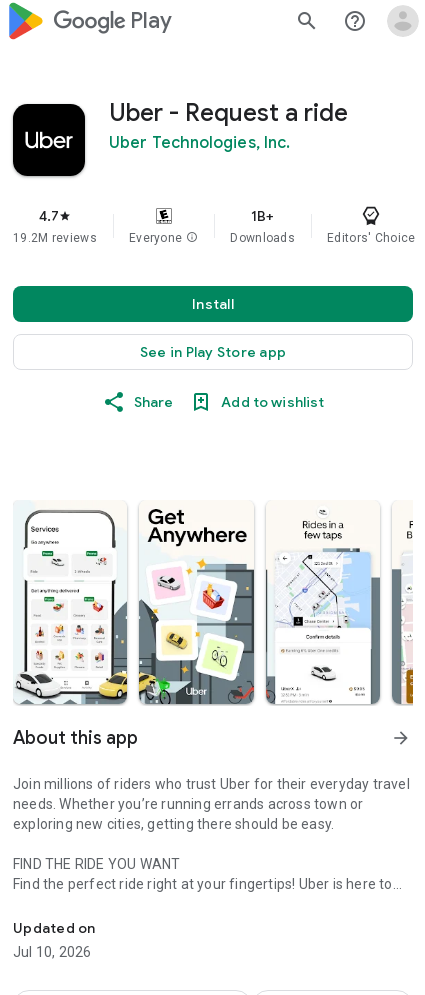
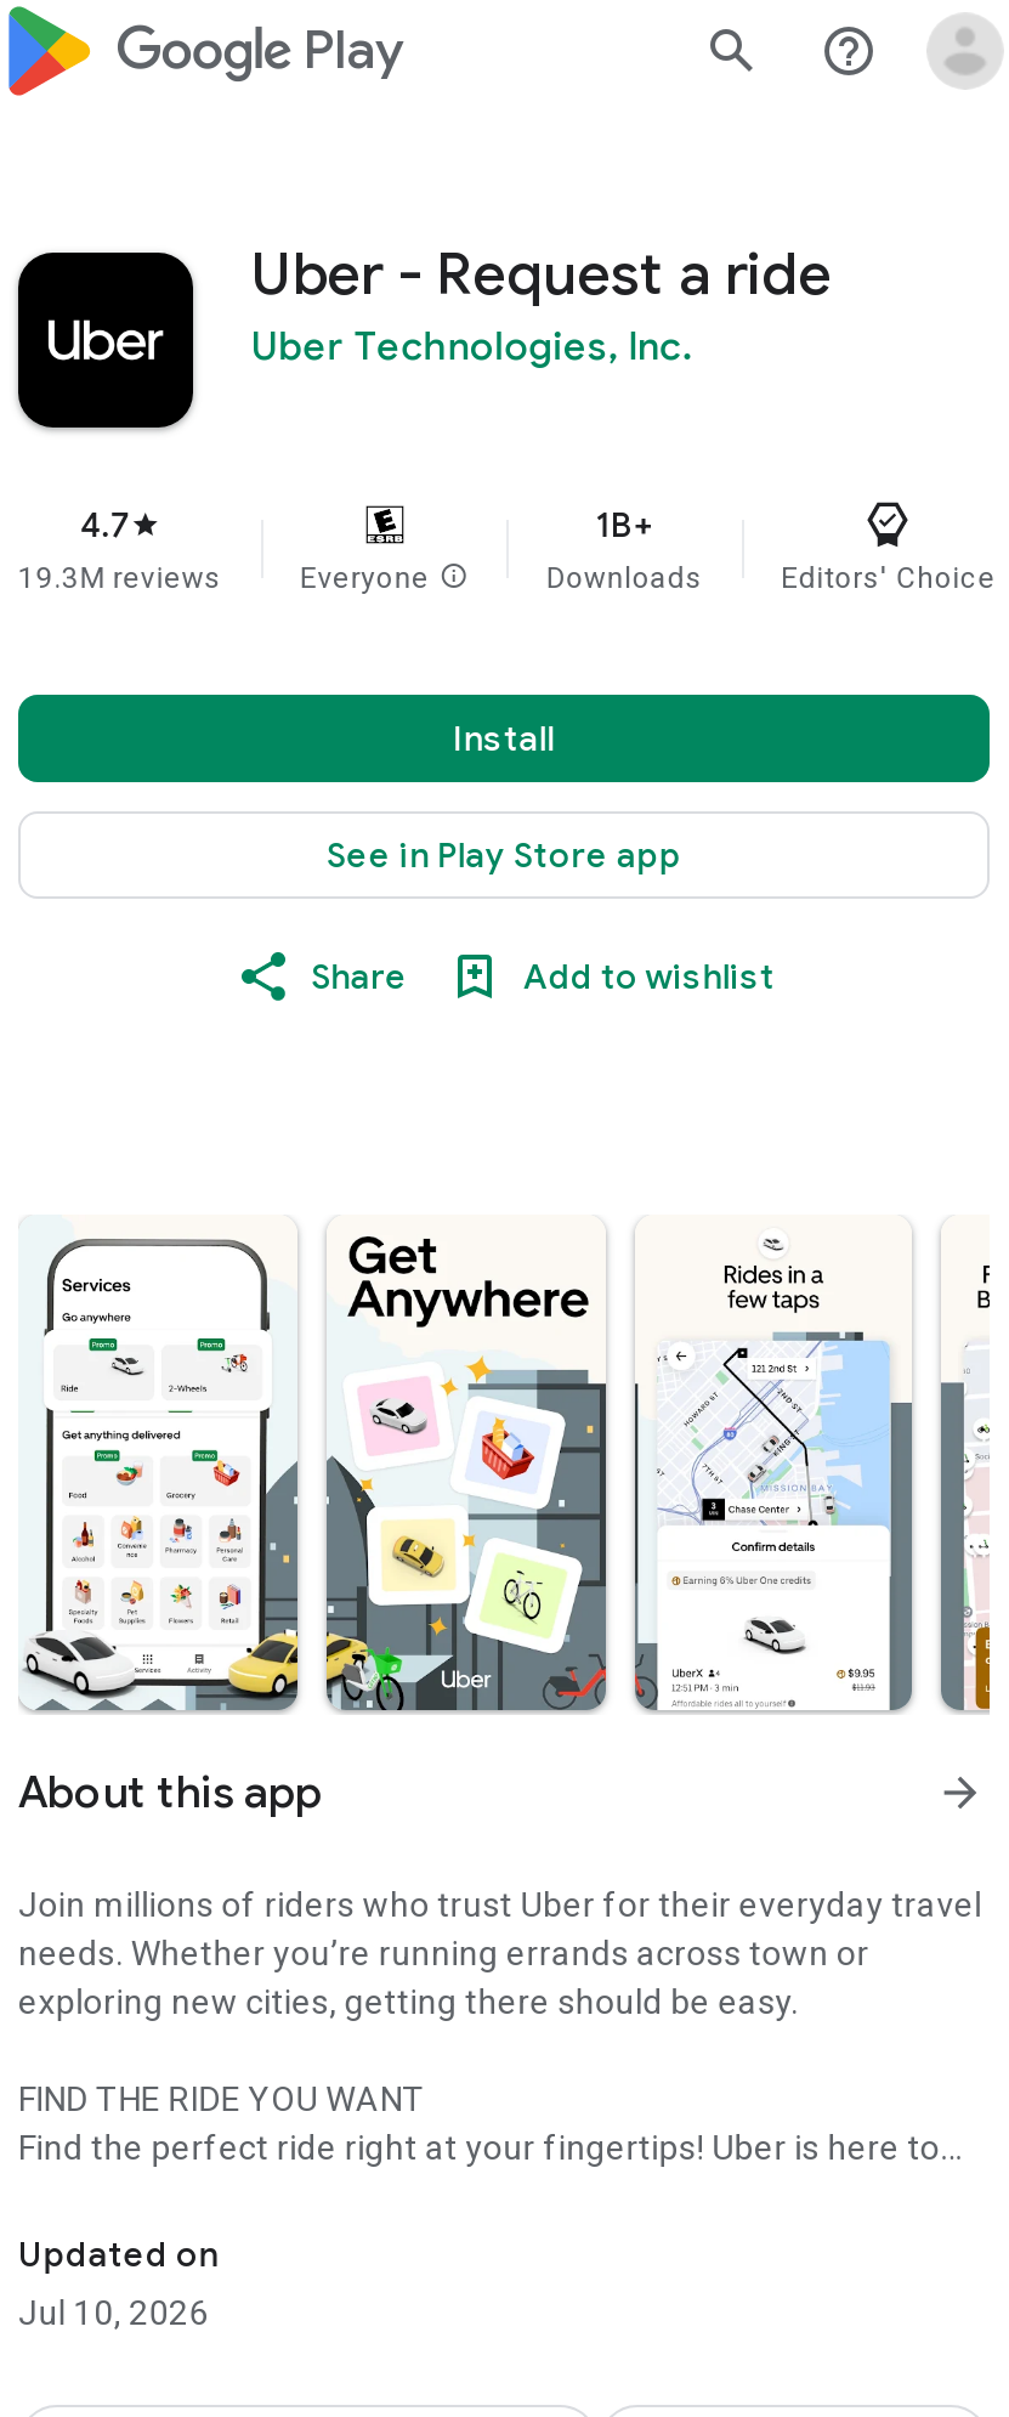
[13,231,97,245] 19.2M reviews -> [18,561,222,595] 19.3M reviews

